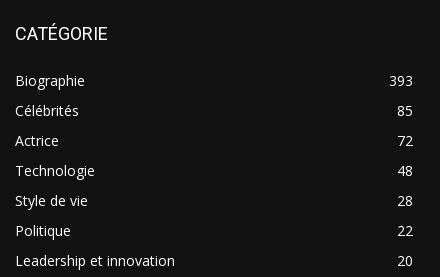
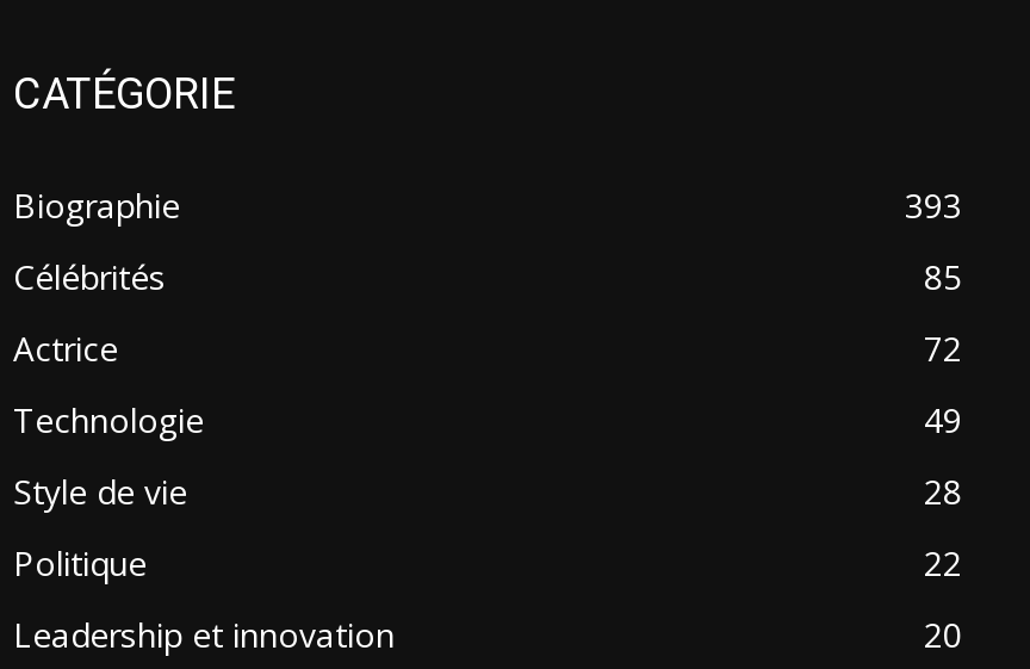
[397,161,413,180] 48 -> [924,396,962,442] 49

